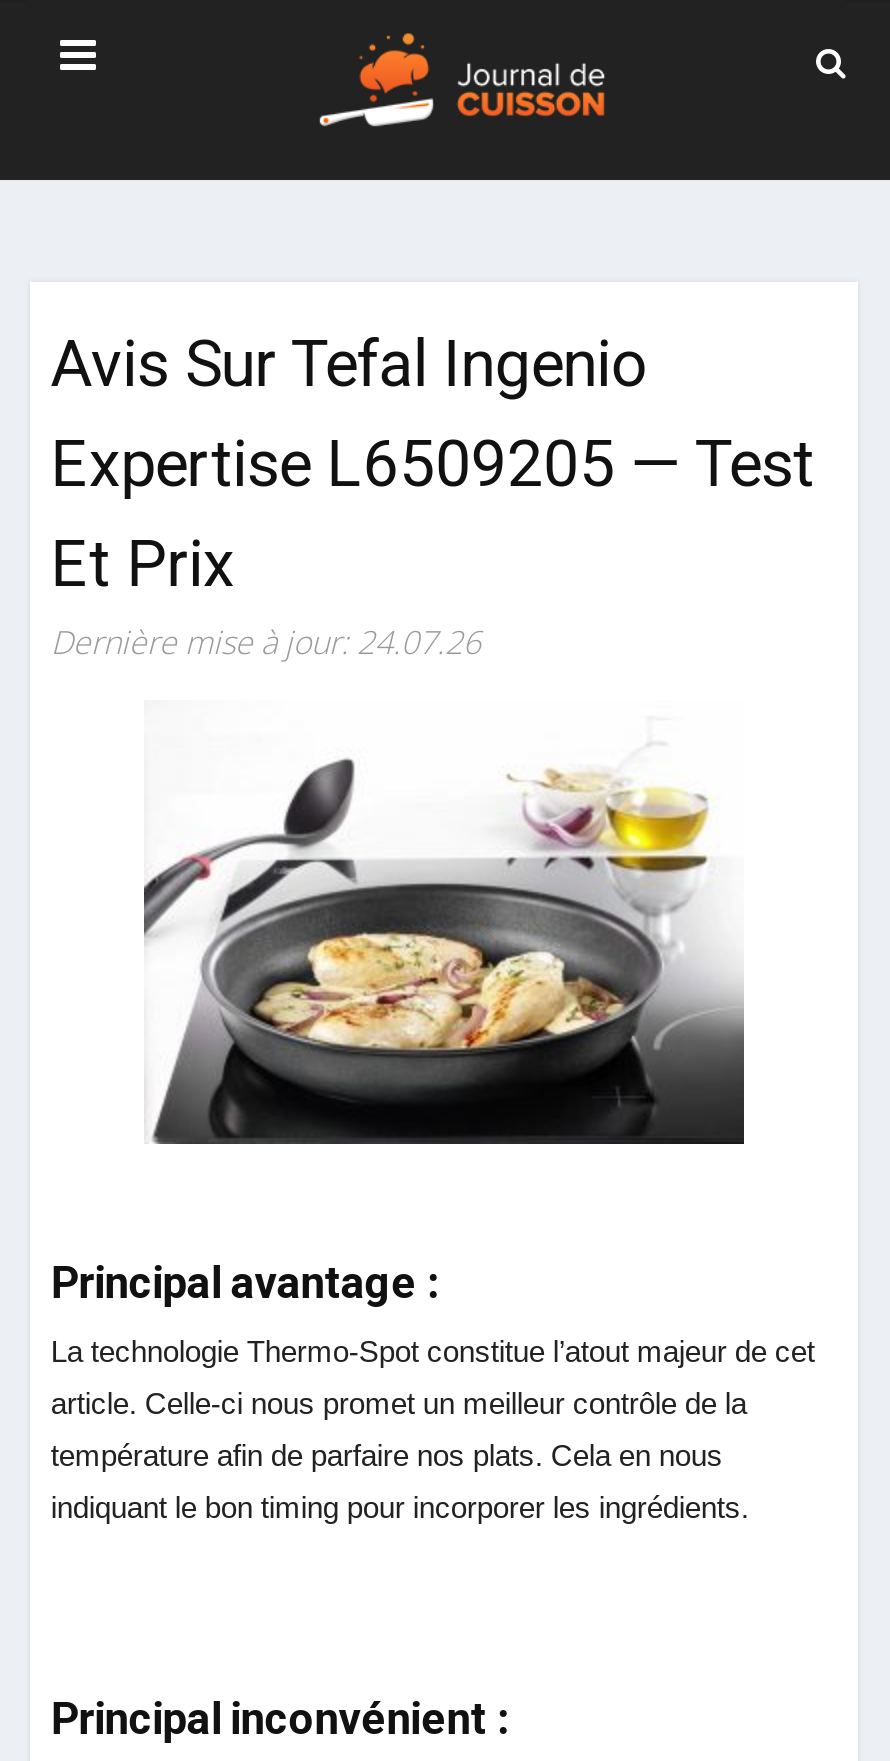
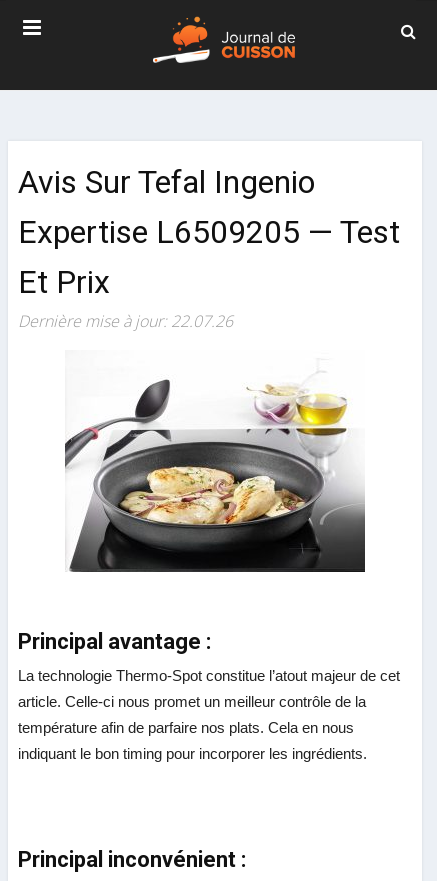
[51,619,481,663] Dernière mise à jour: 24.07.26 -> [18,310,233,332] Dernière mise à jour: 22.07.26

